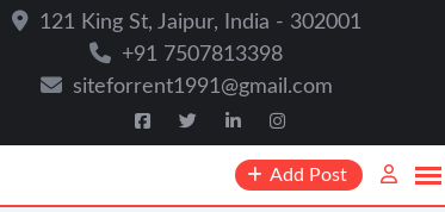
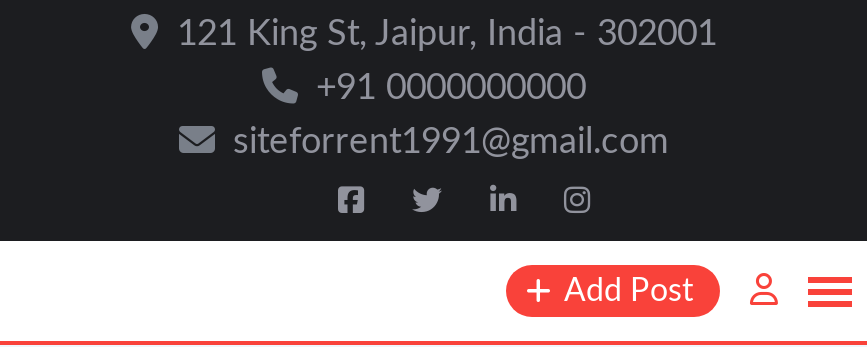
[122,44,283,66] +91 7507813398 -> [316,71,586,107] +91 0000000000

